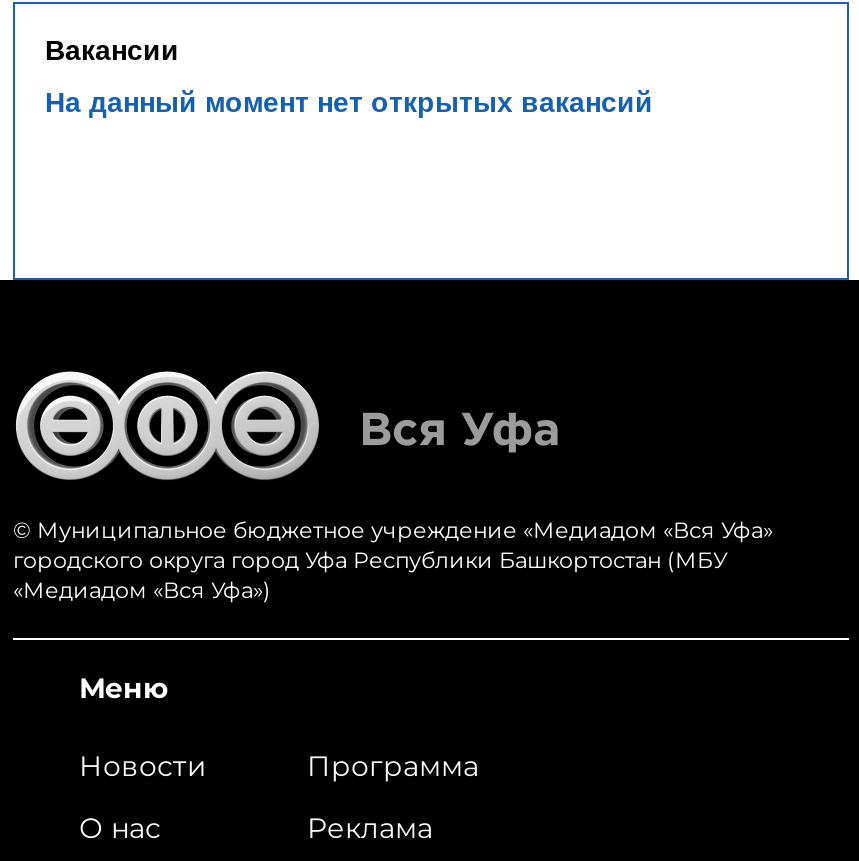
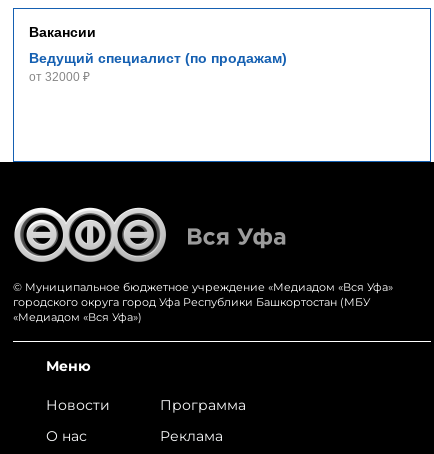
[45,86,653,118] На данный момент нет открытых вакансий -> [29,50,287,84] Ведущий специалист (по продажам) | от 32000 ₽

